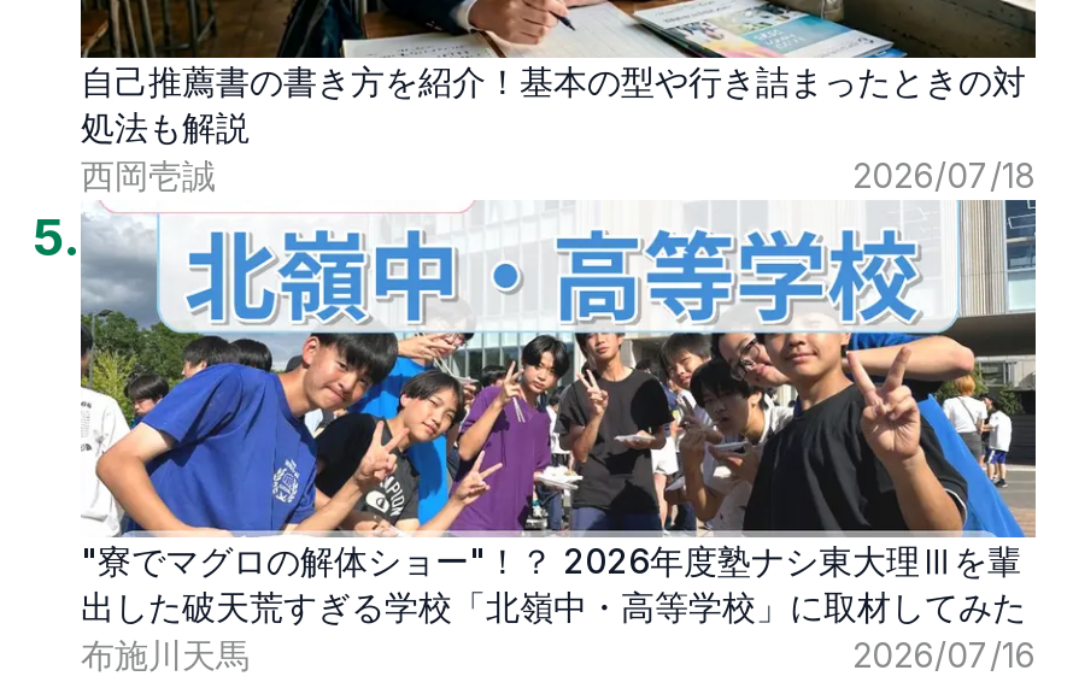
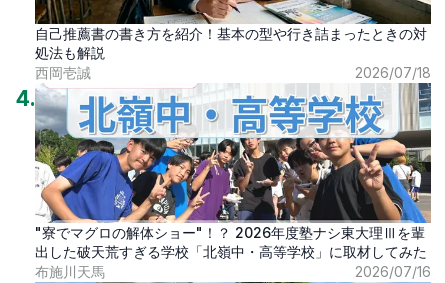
[33,208,81,268] 5. -> [15,86,36,111] 4.

